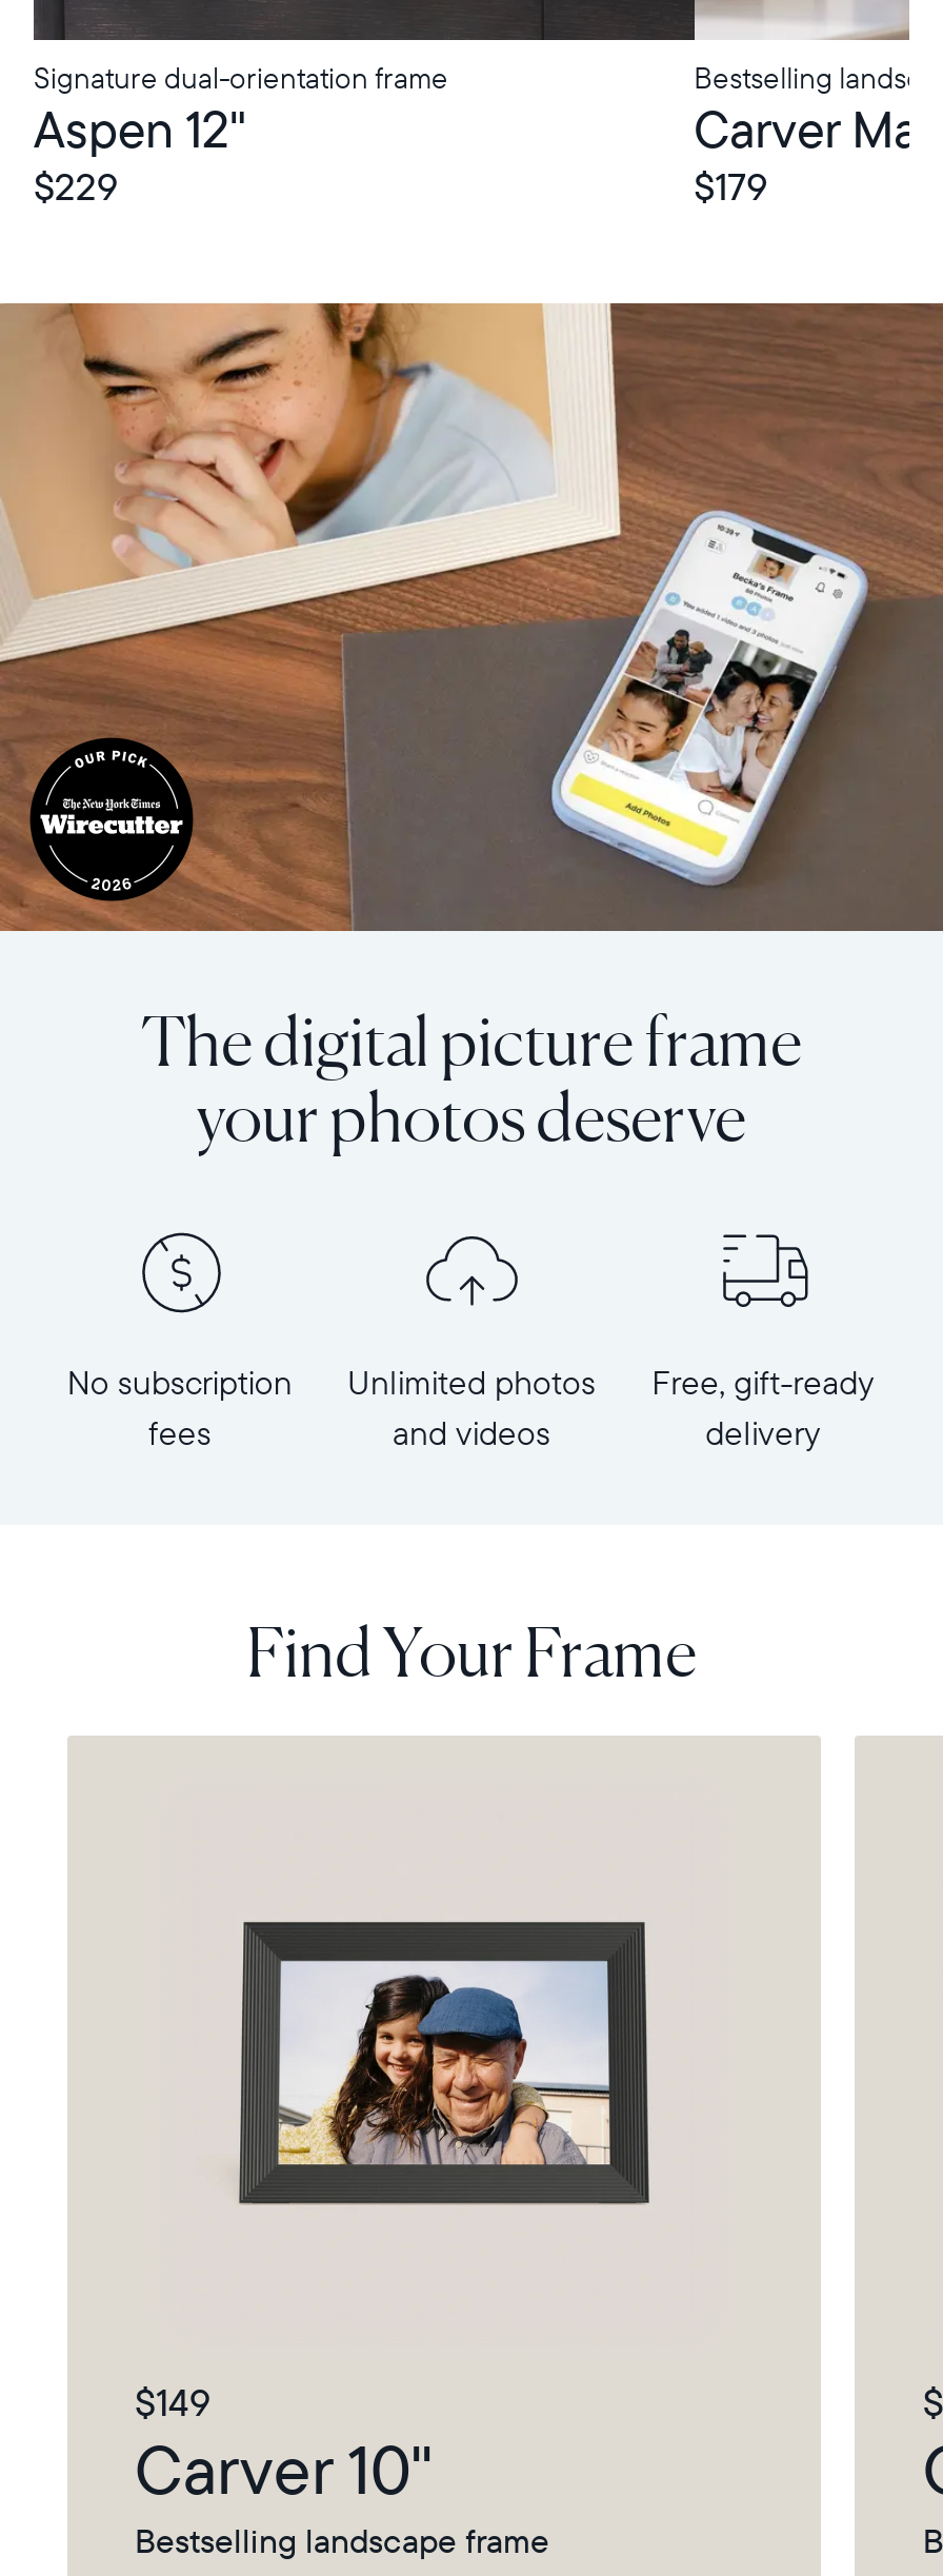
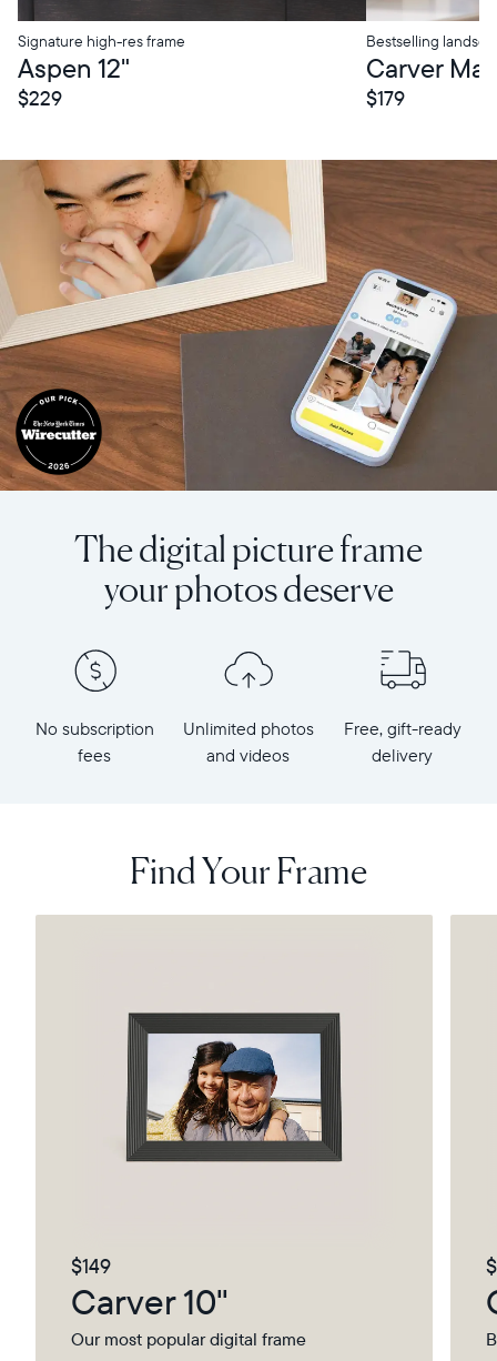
[34,58,448,96] Signature dual-orientation frame -> [18,31,185,51] Signature high-res frame
[135,2518,549,2560] Bestselling landscape frame -> [71,1327,306,1349] Our most popular digital frame

